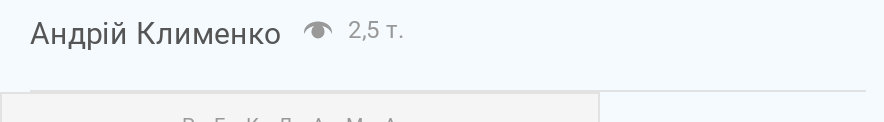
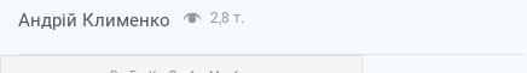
[348,16,404,44] 2,5 т. -> [210,10,244,26] 2,8 т.

